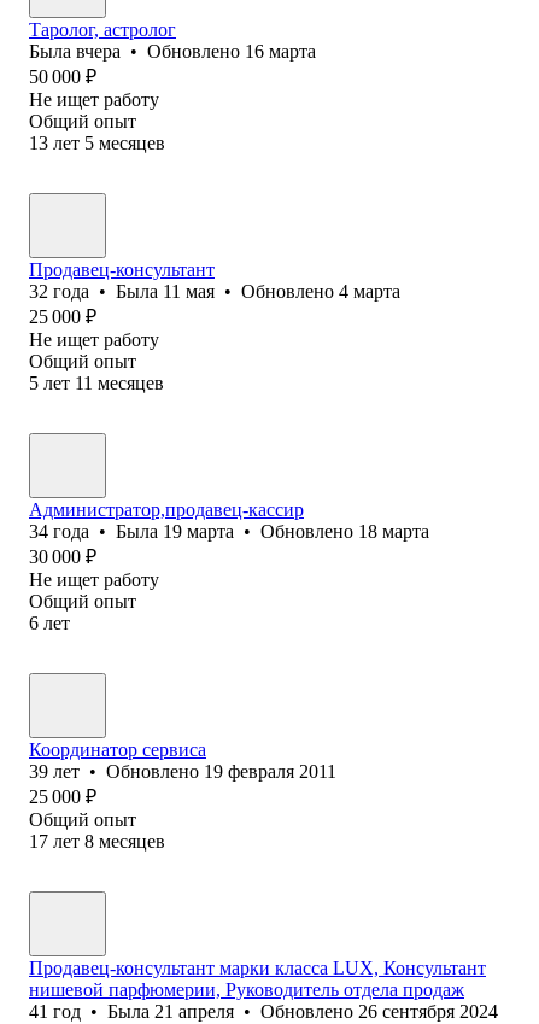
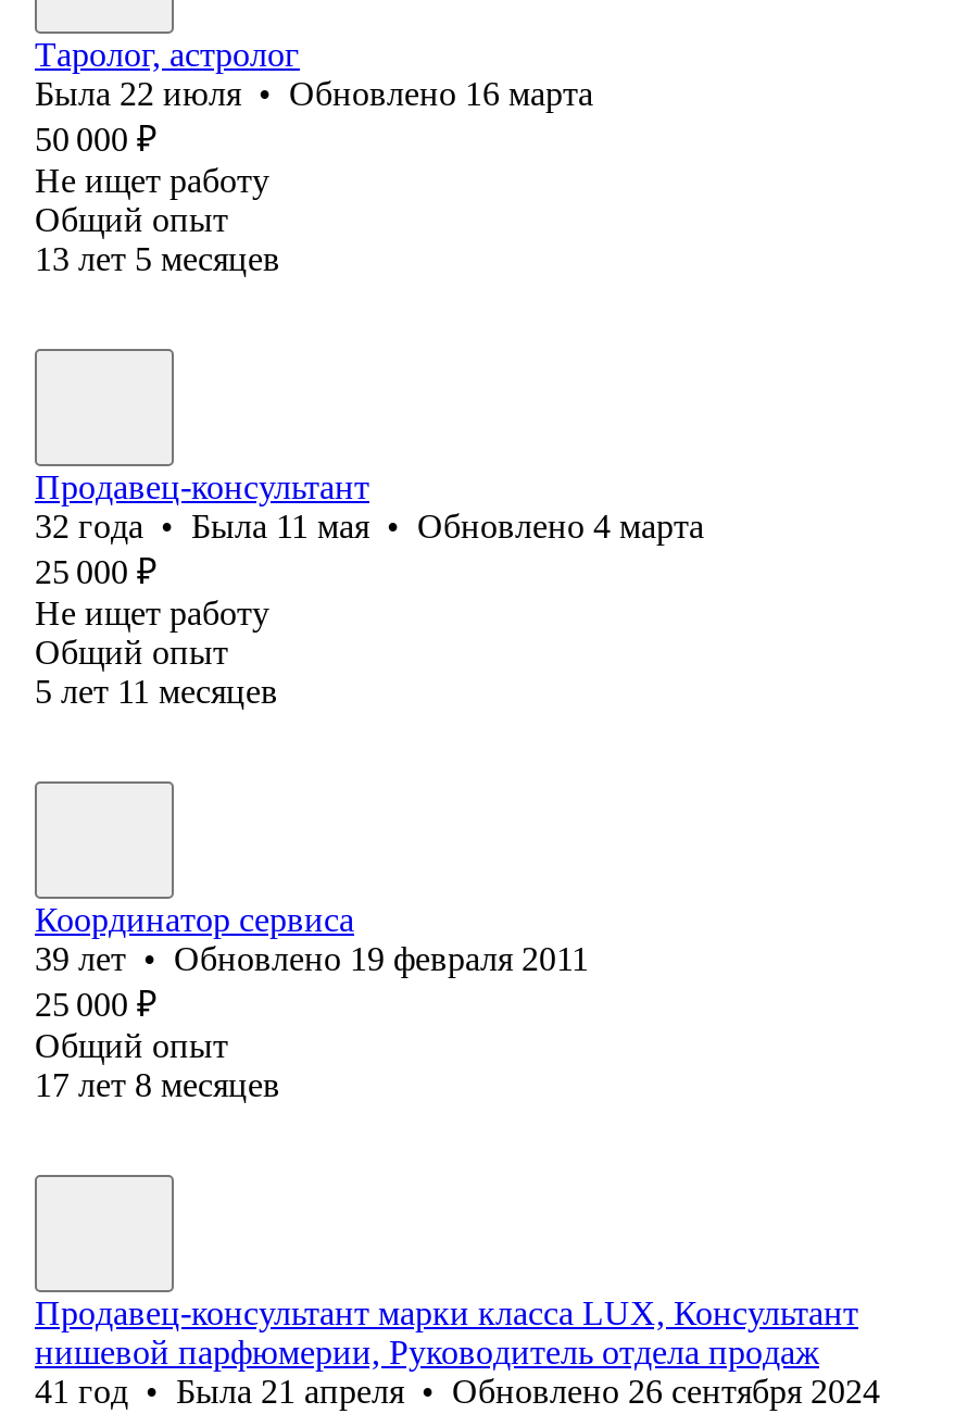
[29,41,316,61] Была вчера • Обновлено 16 марта -> [35,75,593,112] Была 22 июля • Обновлено 16 марта
[29,499,429,633] Администратор,продавец-кассир | 34 года • Была 19 марта • Обновлено 18 марта | 30 000 ₽ | Не ищет работу | Общий опыт | 6 лет -> none

